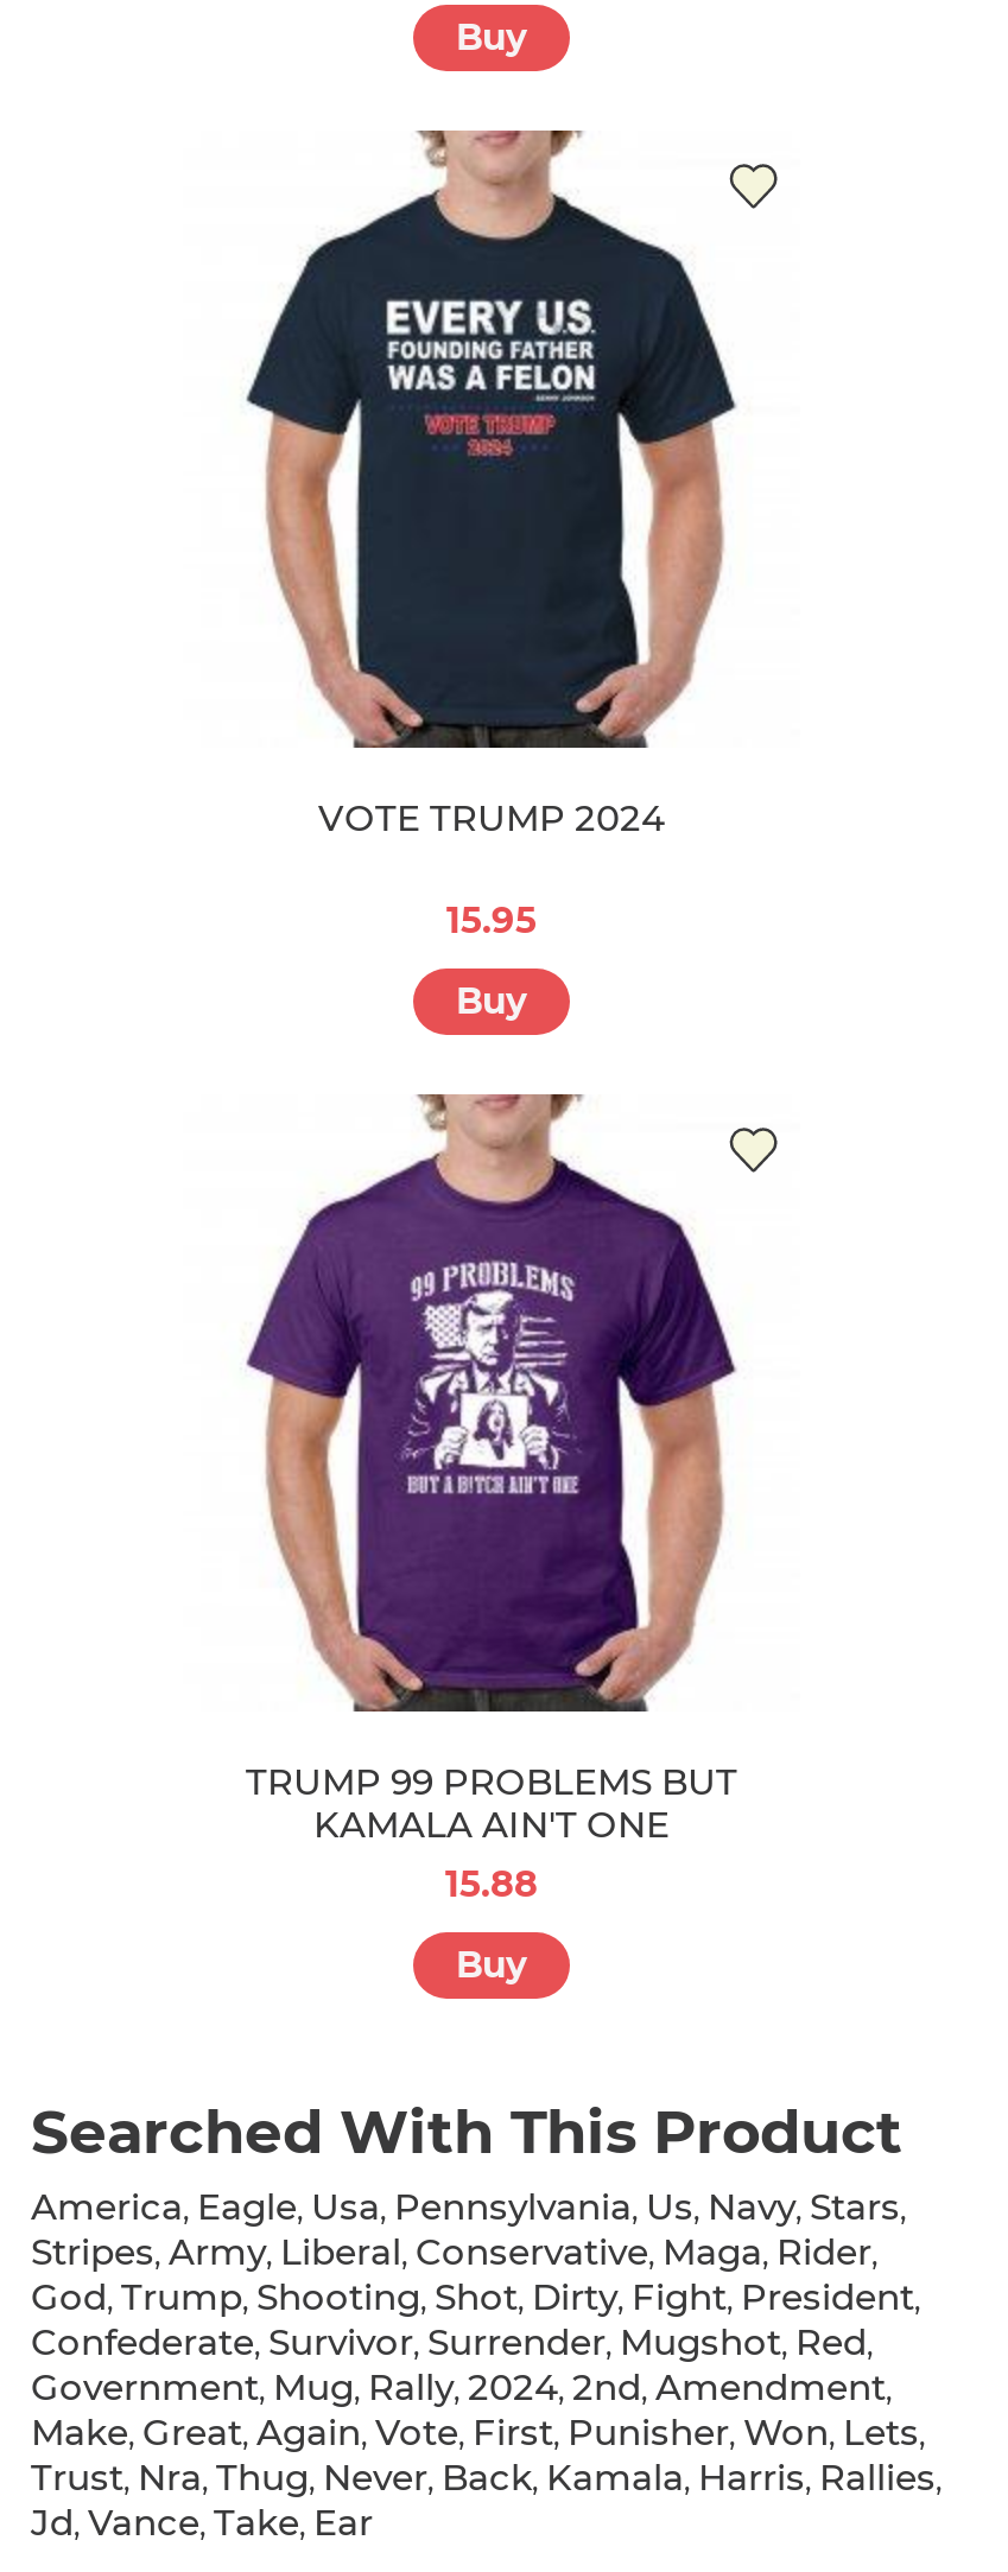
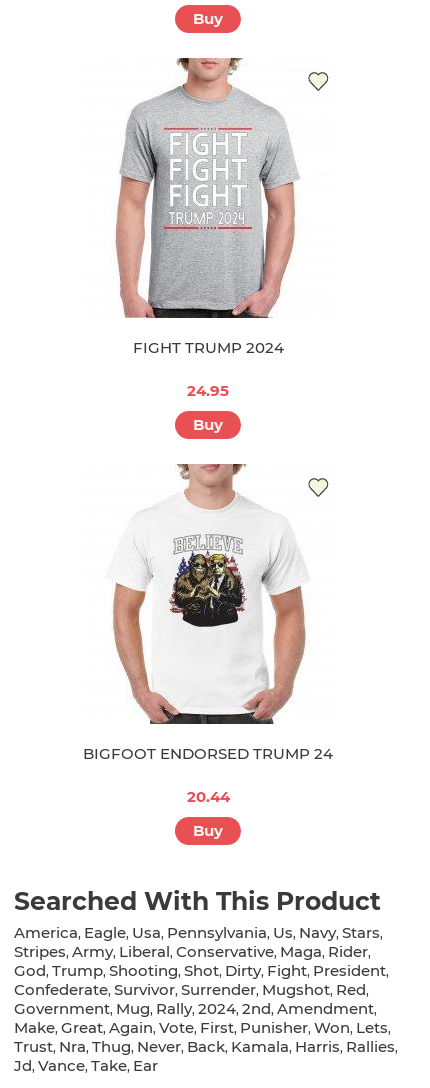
[245,131,738,840] [image] | VOTE TRUMP 2024 -> [105,58,311,357] [image] | FIGHT TRUMP 2024
[446,897,537,942] 15.95 -> [187,381,229,400] 24.95
[245,1156,738,1905] [image] | TRUMP 99 PROBLEMS BUT | KAMALA AIN'T ONE | 15.88 -> [83,491,333,806] [image] | BIGFOOT ENDORSED TRUMP 24 | 20.44

